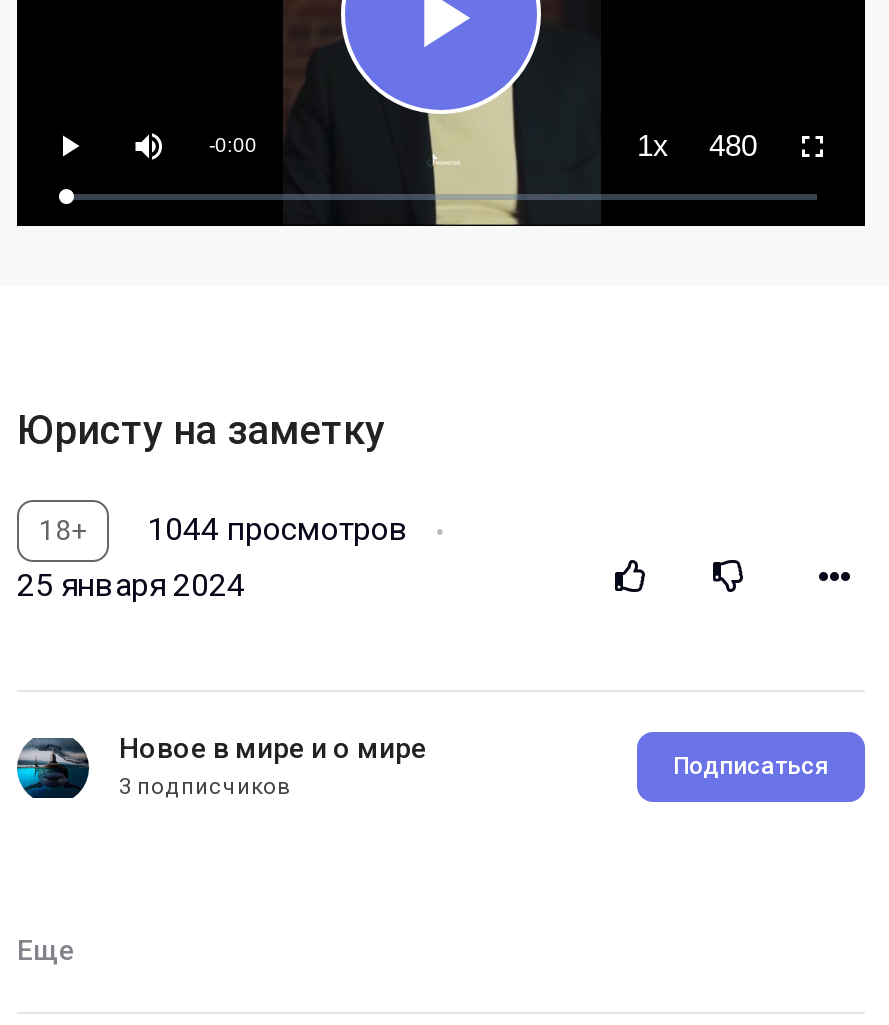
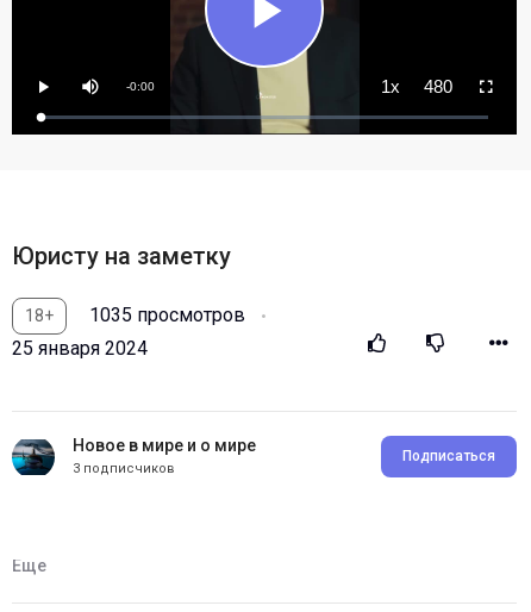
[39,510,409,548] 18+ 1044 просмотров -> [25,304,245,326] 18+ 1035 просмотров

